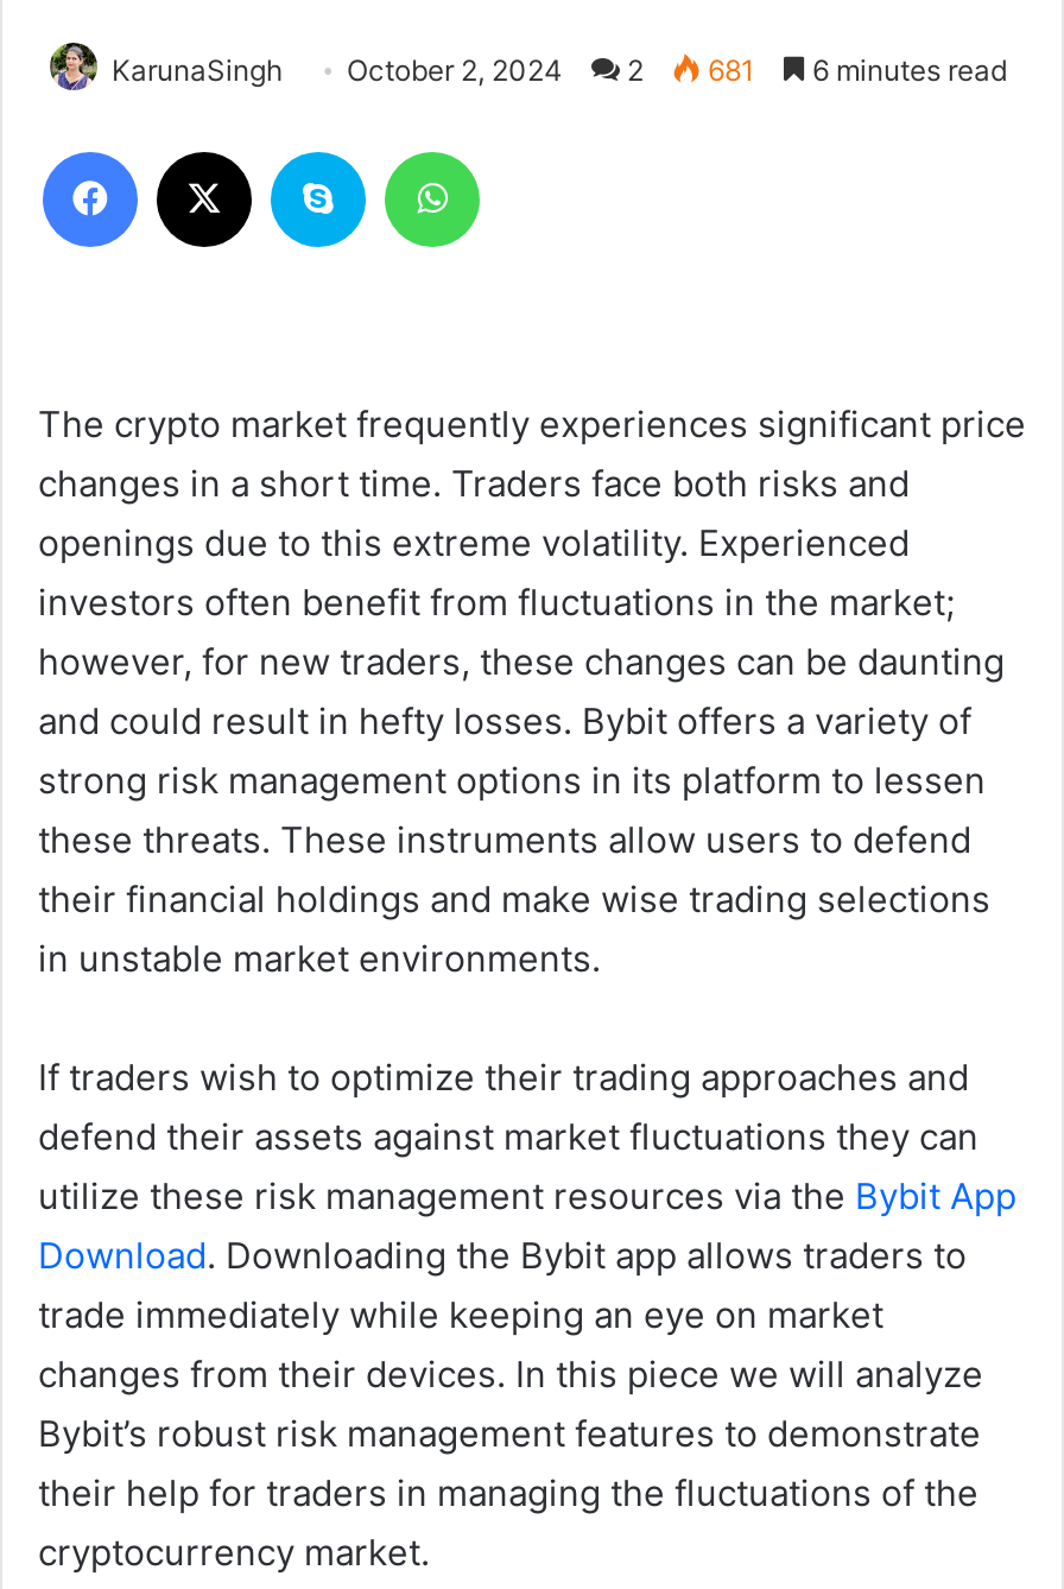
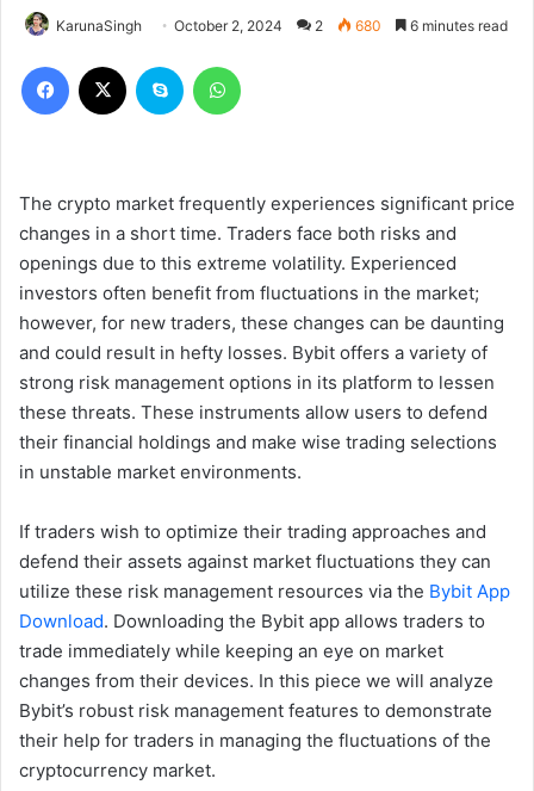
[112,51,1007,87] KarunaSingh October 2, 2024 2 681 6 minutes read -> [56,16,508,34] KarunaSingh October 2, 2024 2 680 6 minutes read

